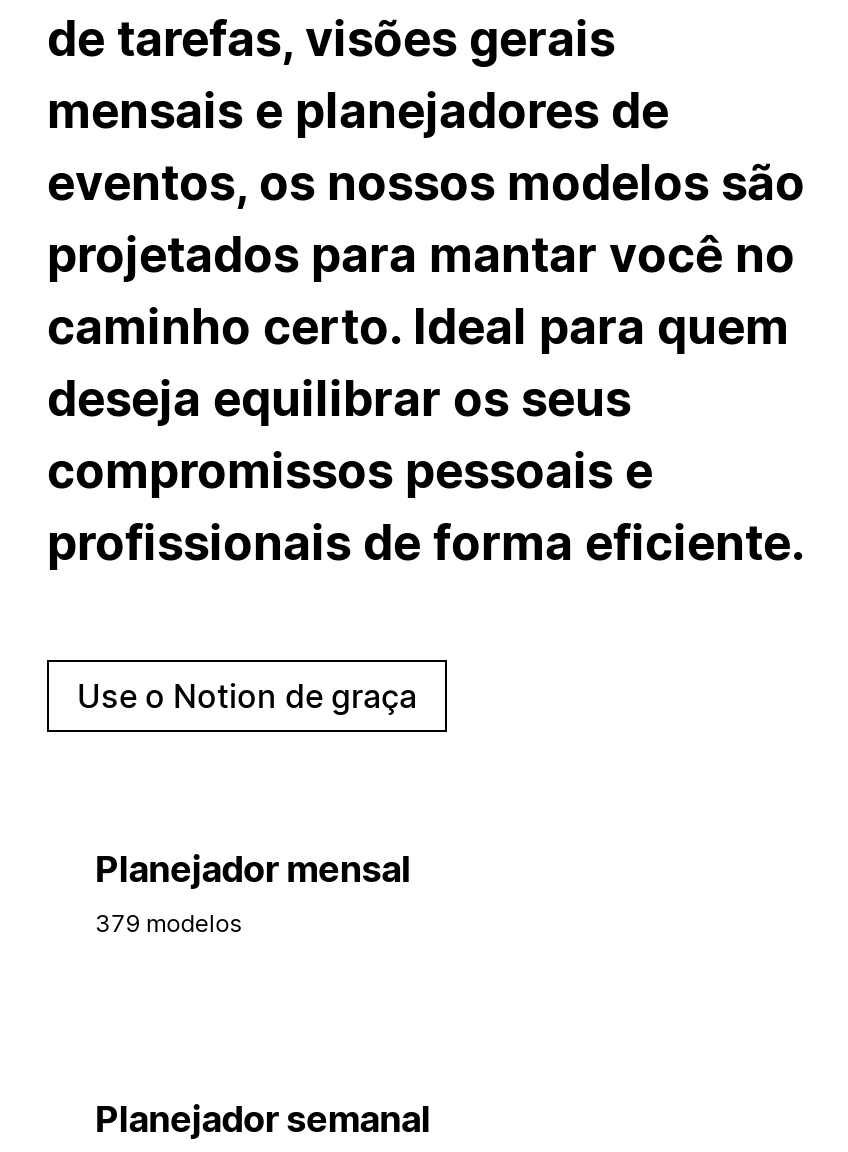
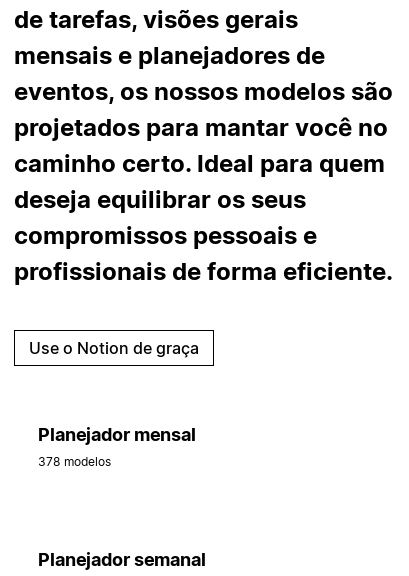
[95,907,242,937] 379 modelos -> [38,454,111,469] 378 modelos

